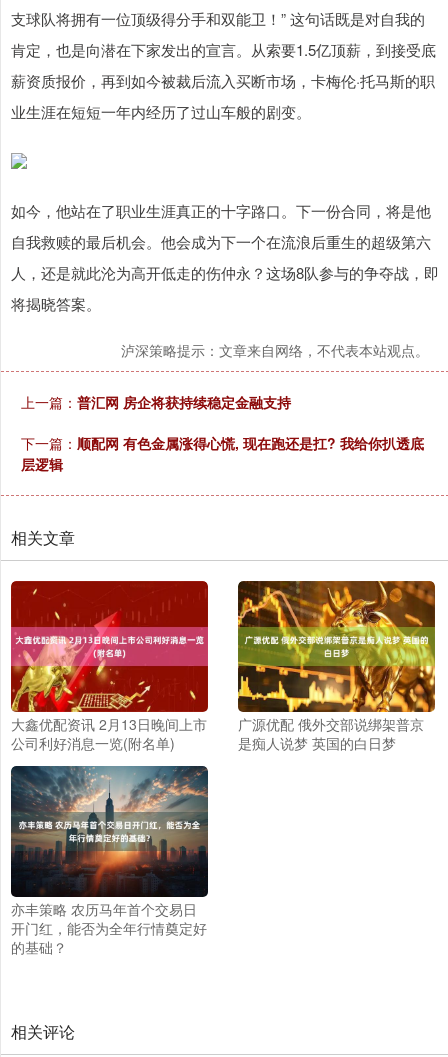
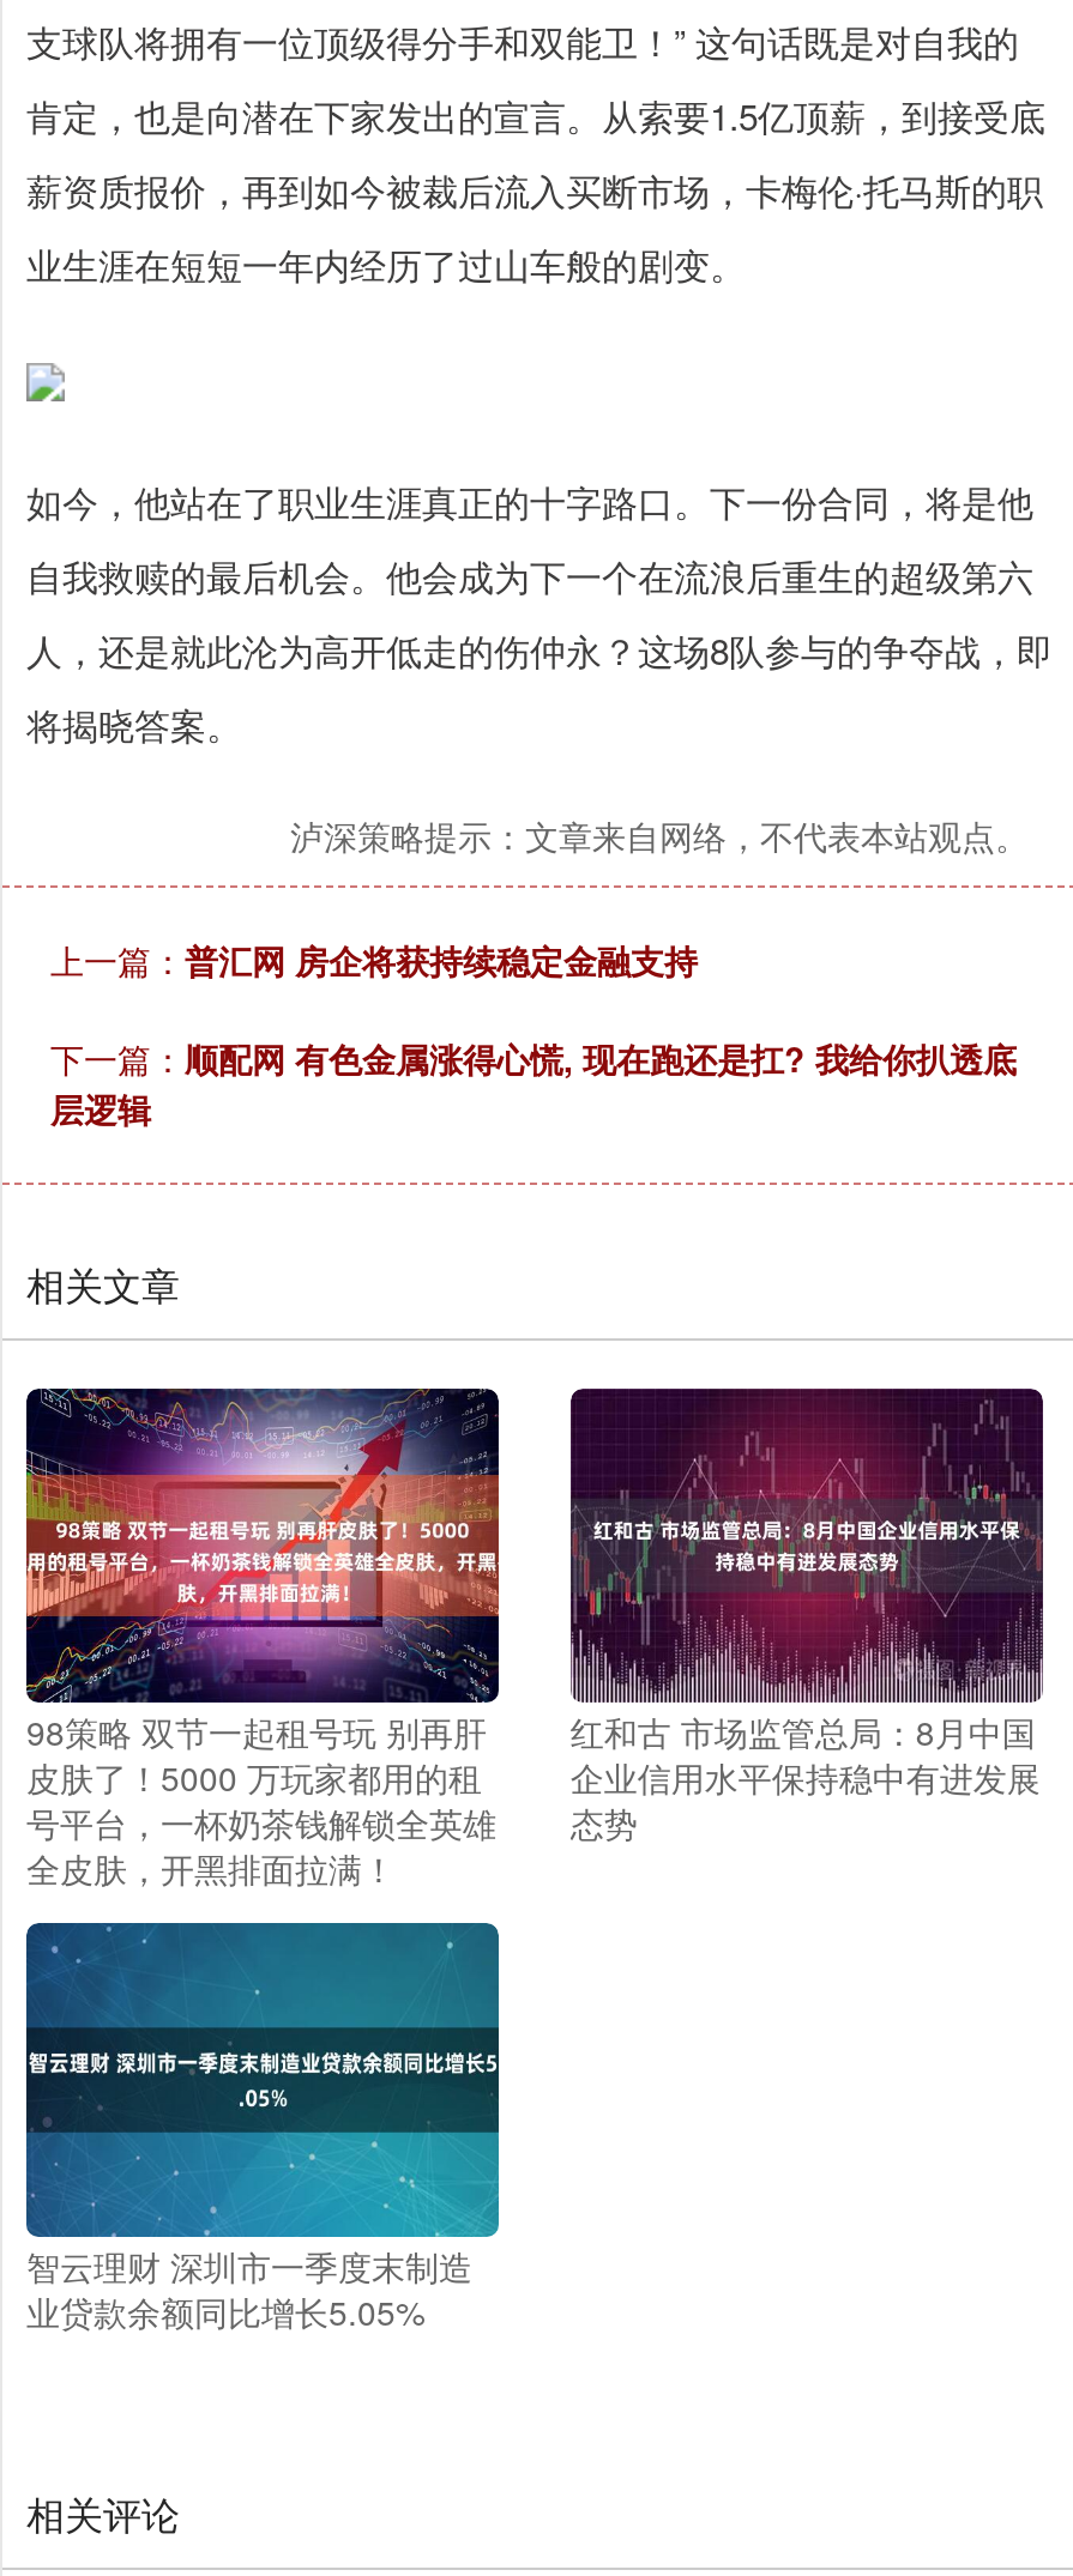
[10,580,209,753] [image] | 大鑫优配资讯 2月13日晚间上市 | 公司利好消息一览(附名单) -> [24,1386,501,1892] [image] | 98策略 双节一起租号玩 别再肝 | 皮肤了！5000 万玩家都用的租 | 号平台，一杯奶茶钱解锁全英雄 | 全皮肤，开黑排面拉满！
[237,580,436,753] [image] | 广源优配 俄外交部说绑架普京 | 是痴人说梦 英国的白日梦 -> [568,1386,1045,1847] [image] | 红和古 市场监管总局：8月中国 | 企业信用水平保持稳中有进发展 | 态势
[11,780,209,892] [image] -> [26,1877,499,2134] [image]
[11,899,207,957] 亦丰策略 农历马年首个交易日 | 开门红，能否为全年行情奠定好 | 的基础？ -> [26,2243,472,2336] 智云理财 深圳市一季度末制造 | 业贷款余额同比增长5.05%

